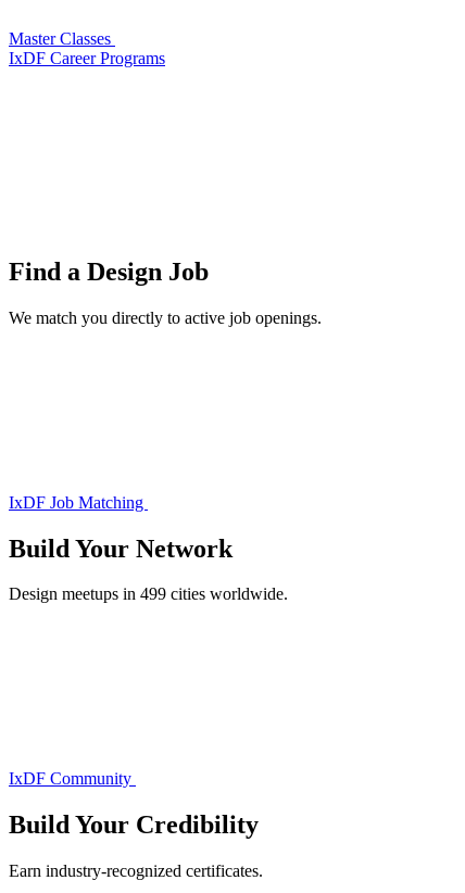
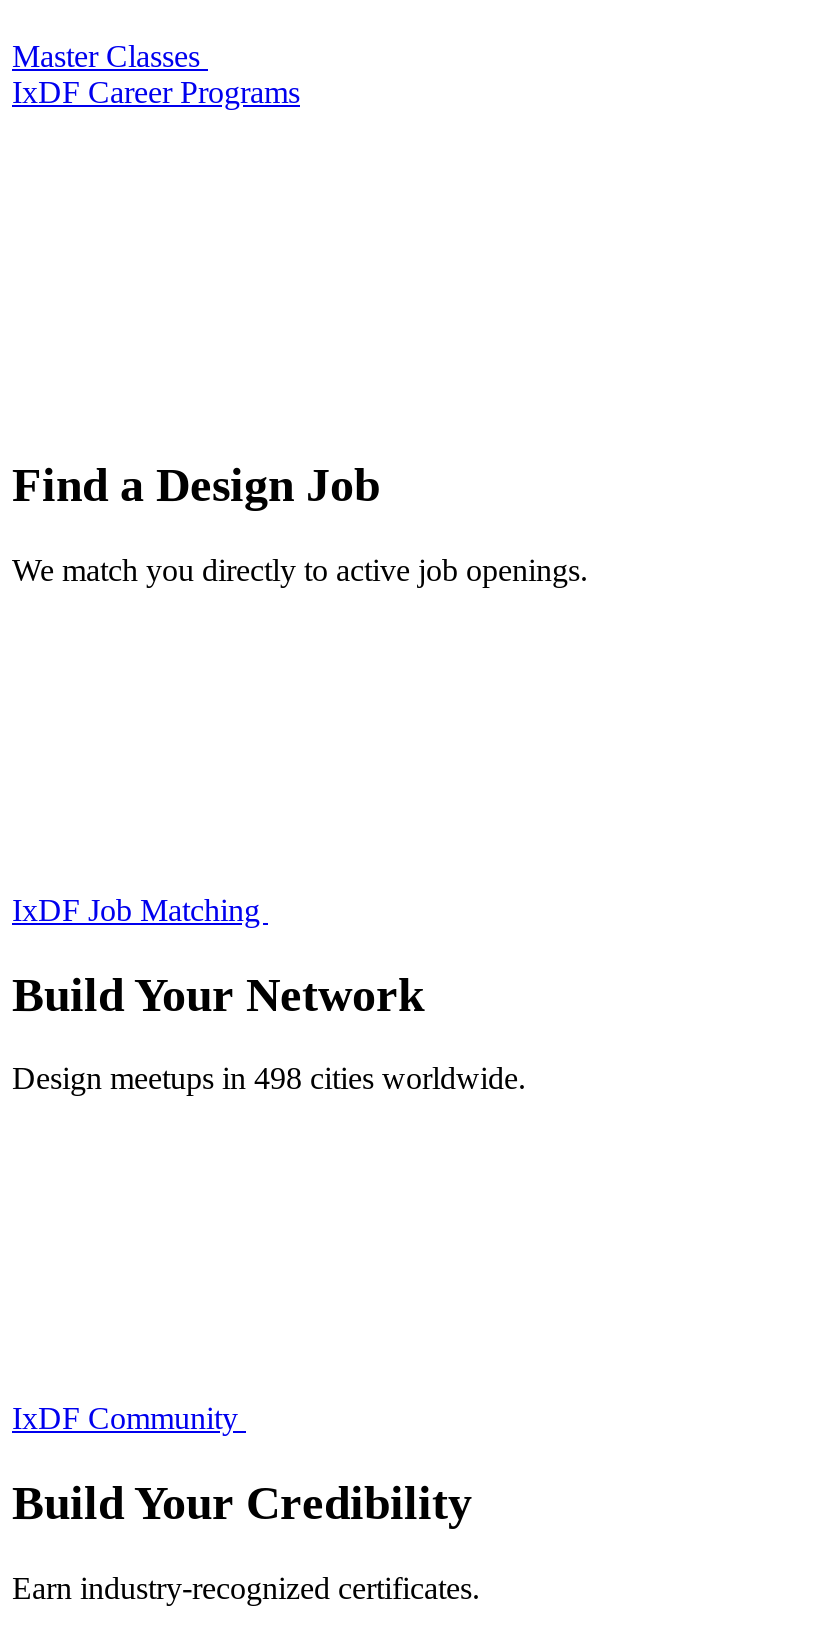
[9,585,288,603] Design meetups in 499 cities worldwide. -> [12,1062,526,1096] Design meetups in 498 cities worldwide.

